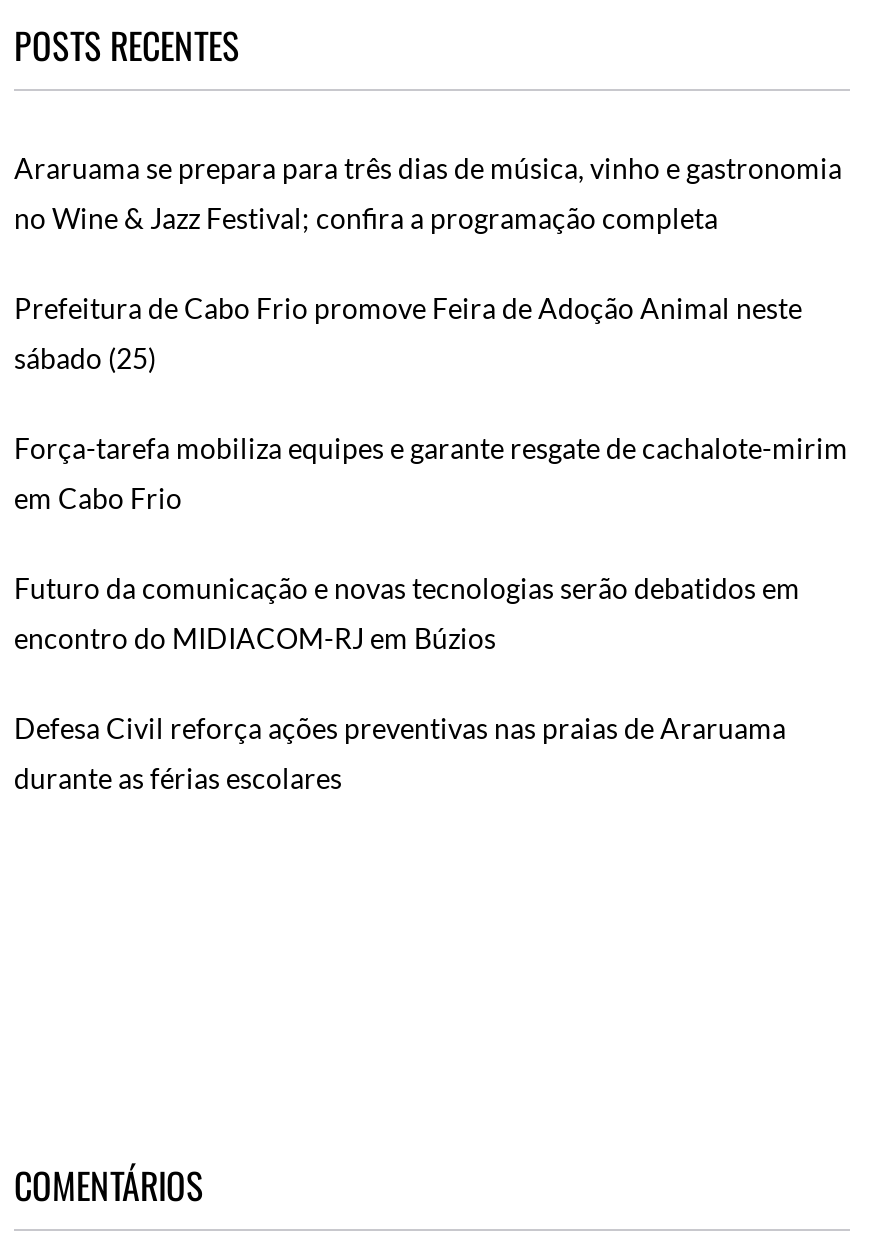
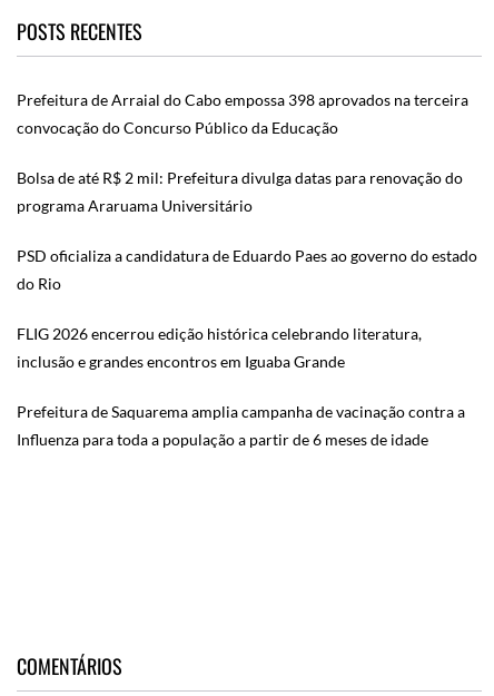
[14,150,842,184] Araruama se prepara para três dias de música, vinho e gastronomia -> [17,90,468,109] Prefeitura de Arraial do Cabo empossa 398 aprovados na terceira
[14,200,718,234] no Wine & Jazz Festival; confira a programação completa -> [17,118,338,137] convocação do Concurso Público da Educação
[14,290,802,324] Prefeitura de Cabo Frio promove Feira de Adoção Animal neste -> [17,168,463,187] Bolsa de até R$ 2 mil: Prefeitura divulga datas para renovação do
[14,340,156,374] sábado (25) -> [17,196,253,215] programa Araruama Universitário
[14,430,848,464] Força-tarefa mobiliza equipes e garante resgate de cachalote-mirim -> [17,246,477,265] PSD oficializa a candidatura de Eduardo Paes ao governo do estado
[14,480,182,514] em Cabo Frio -> [17,274,61,293] do Rio
[14,570,800,604] Futuro da comunicação e novas tecnologias serão debatidos em -> [17,324,422,343] FLIG 2026 encerrou edição histórica celebrando literatura,
[14,620,496,654] encontro do MIDIACOM-RJ em Búzios -> [17,352,345,371] inclusão e grandes encontros em Iguaba Grande
[14,710,786,744] Defesa Civil reforça ações preventivas nas praias de Araruama -> [17,402,465,421] Prefeitura de Saquarema amplia campanha de vacinação contra a
[14,760,342,794] durante as férias escolares -> [17,430,428,449] Influenza para toda a população a partir de 6 meses de idade

